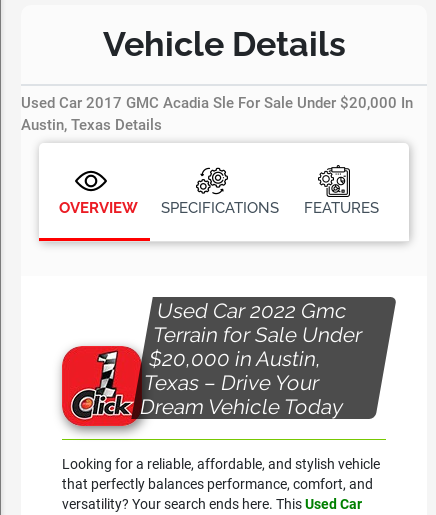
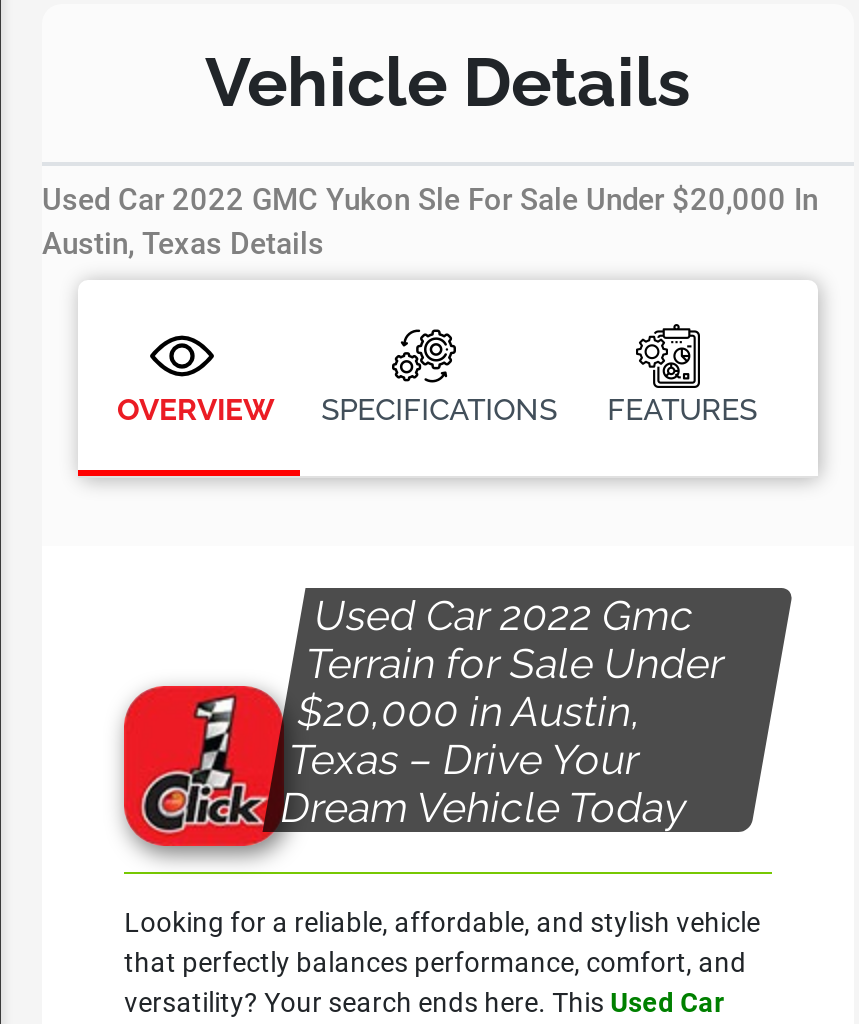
[21,94,413,112] Used Car 2017 GMC Acadia Sle For Sale Under $20,000 In -> [42,183,818,219] Used Car 2022 GMC Yukon Sle For Sale Under $20,000 In

